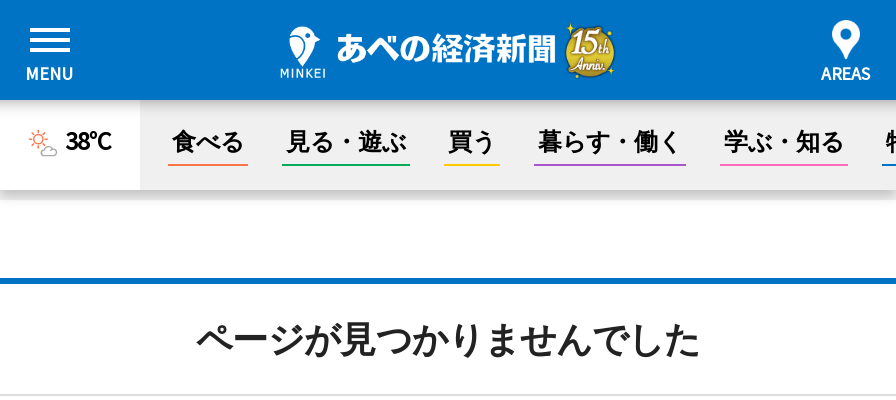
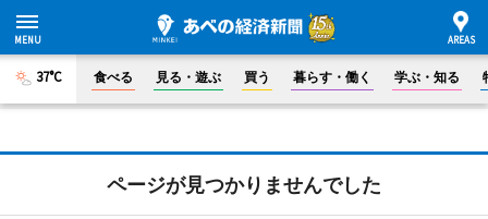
[65,125,113,159] 38°C -> [35,68,62,87] 37°C

